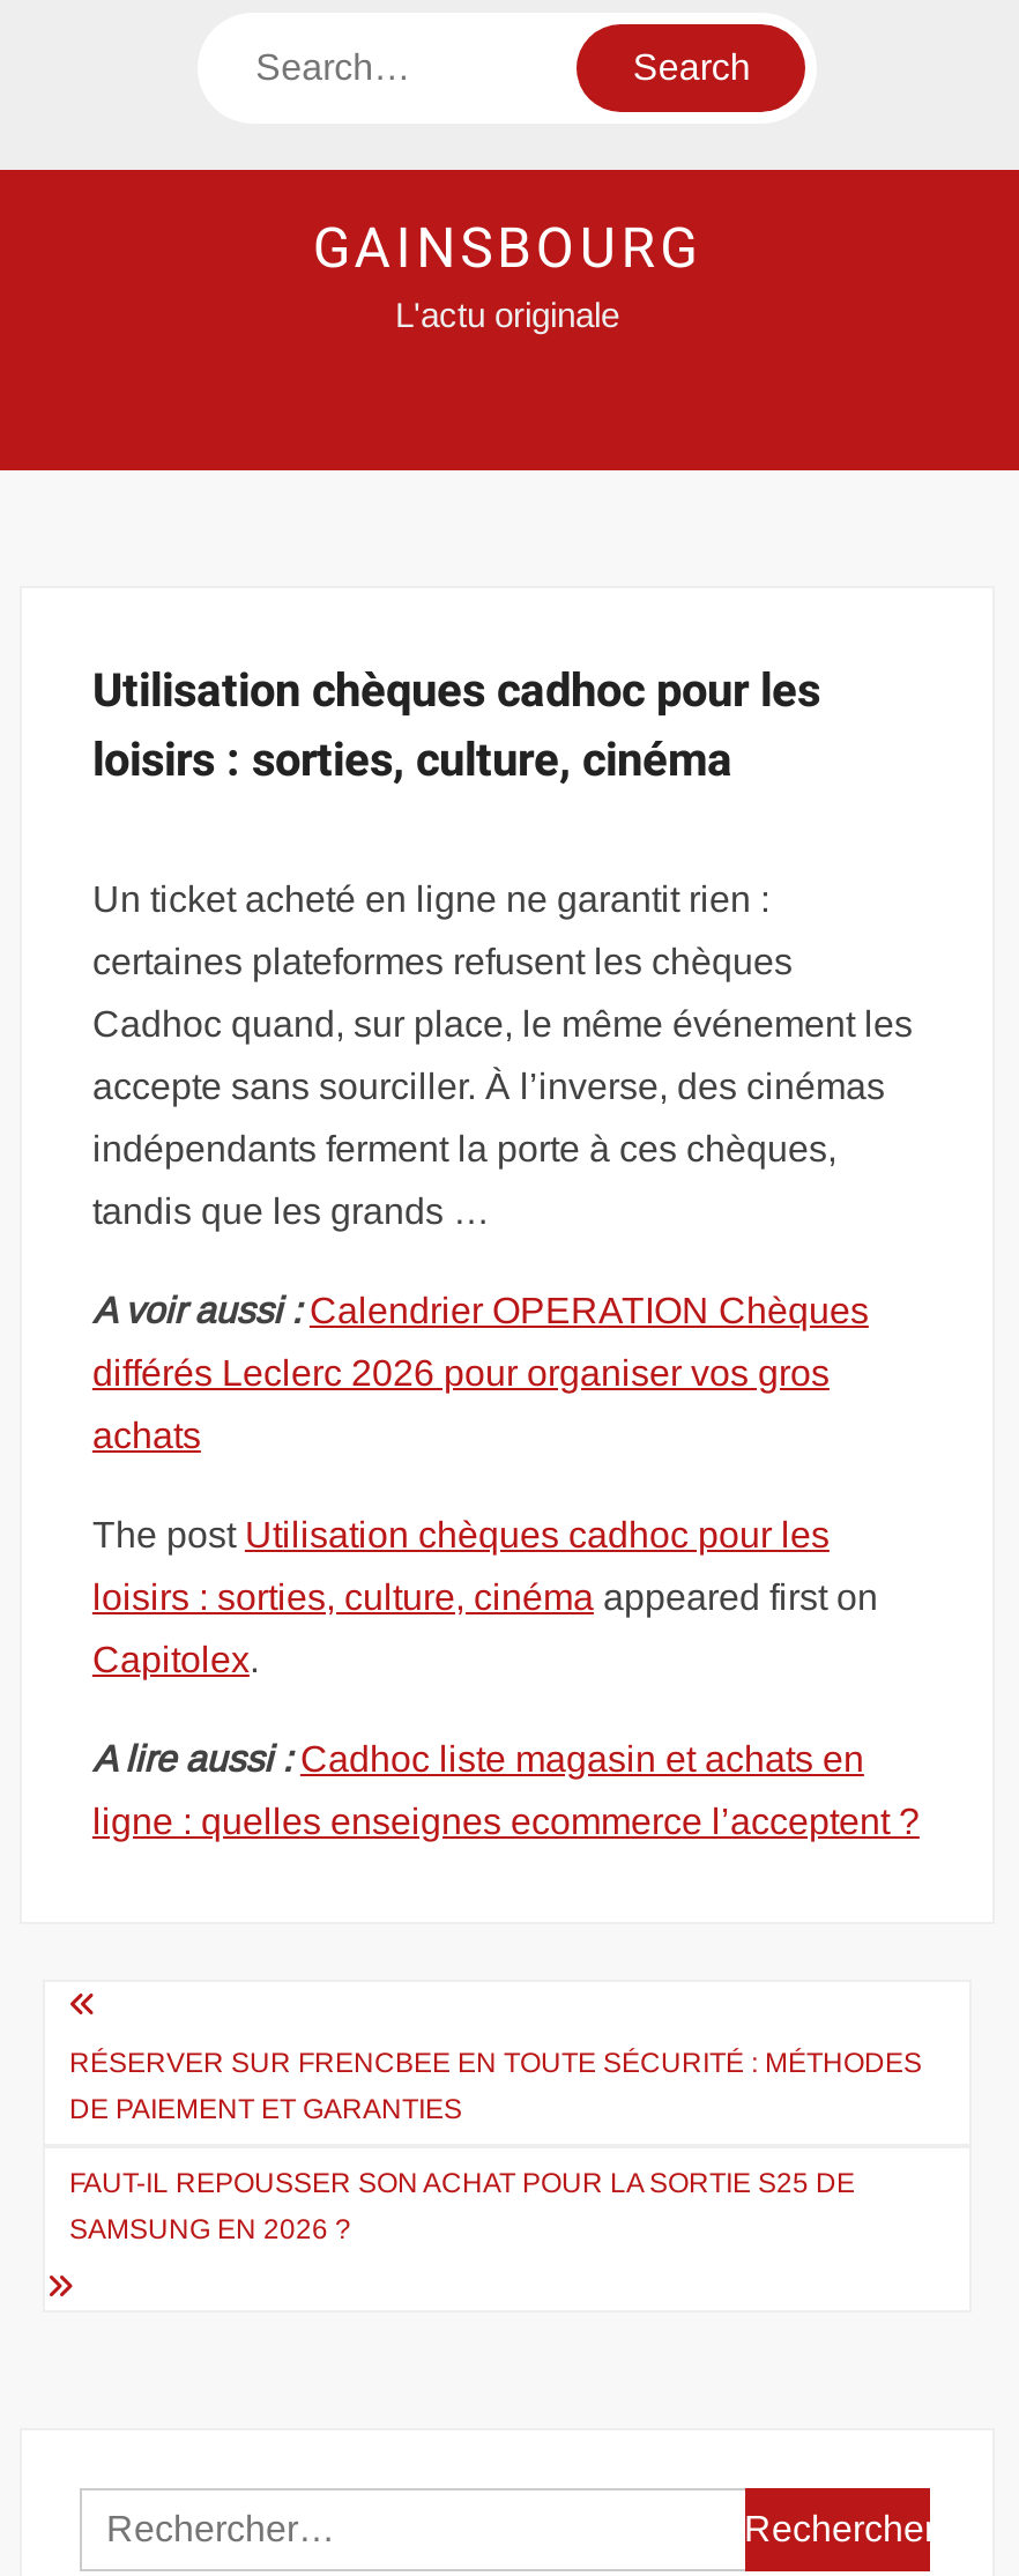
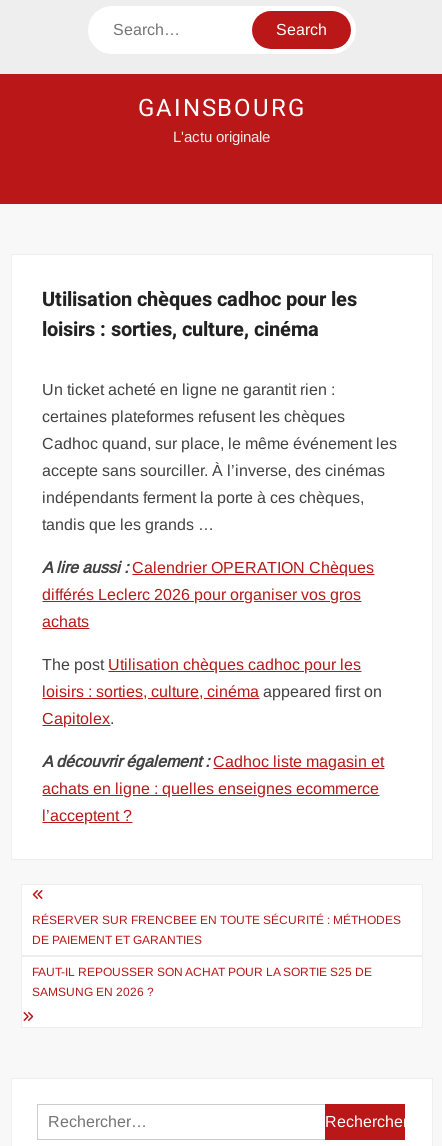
[92,1291,869,1330] A voir aussi : Calendrier OPERATION Chèques -> [42,559,374,576] A lire aussi : Calendrier OPERATION Chèques
[92,1739,919,1841] A lire aussi : Cadhoc liste magasin et achats en | ligne : quelles enseignes ecommerce l’acceptent ? -> [42,753,384,824] A découvrir également : Cadhoc liste magasin et | achats en ligne : quelles enseignes ecommerce | l’acceptent ?

